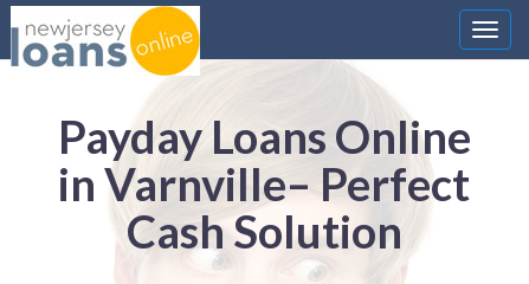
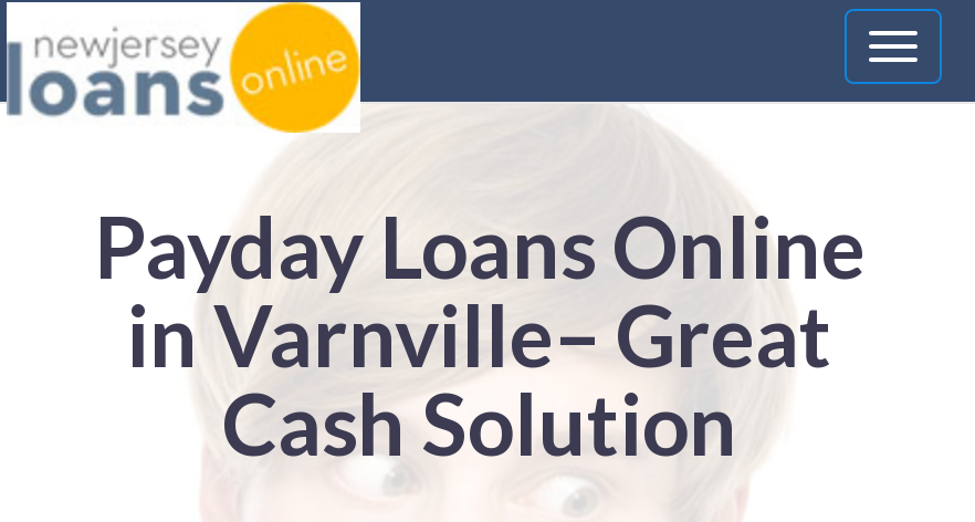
[58,156,470,211] in Varnville– Perfect -> [127,283,832,385] in Varnville– Great

